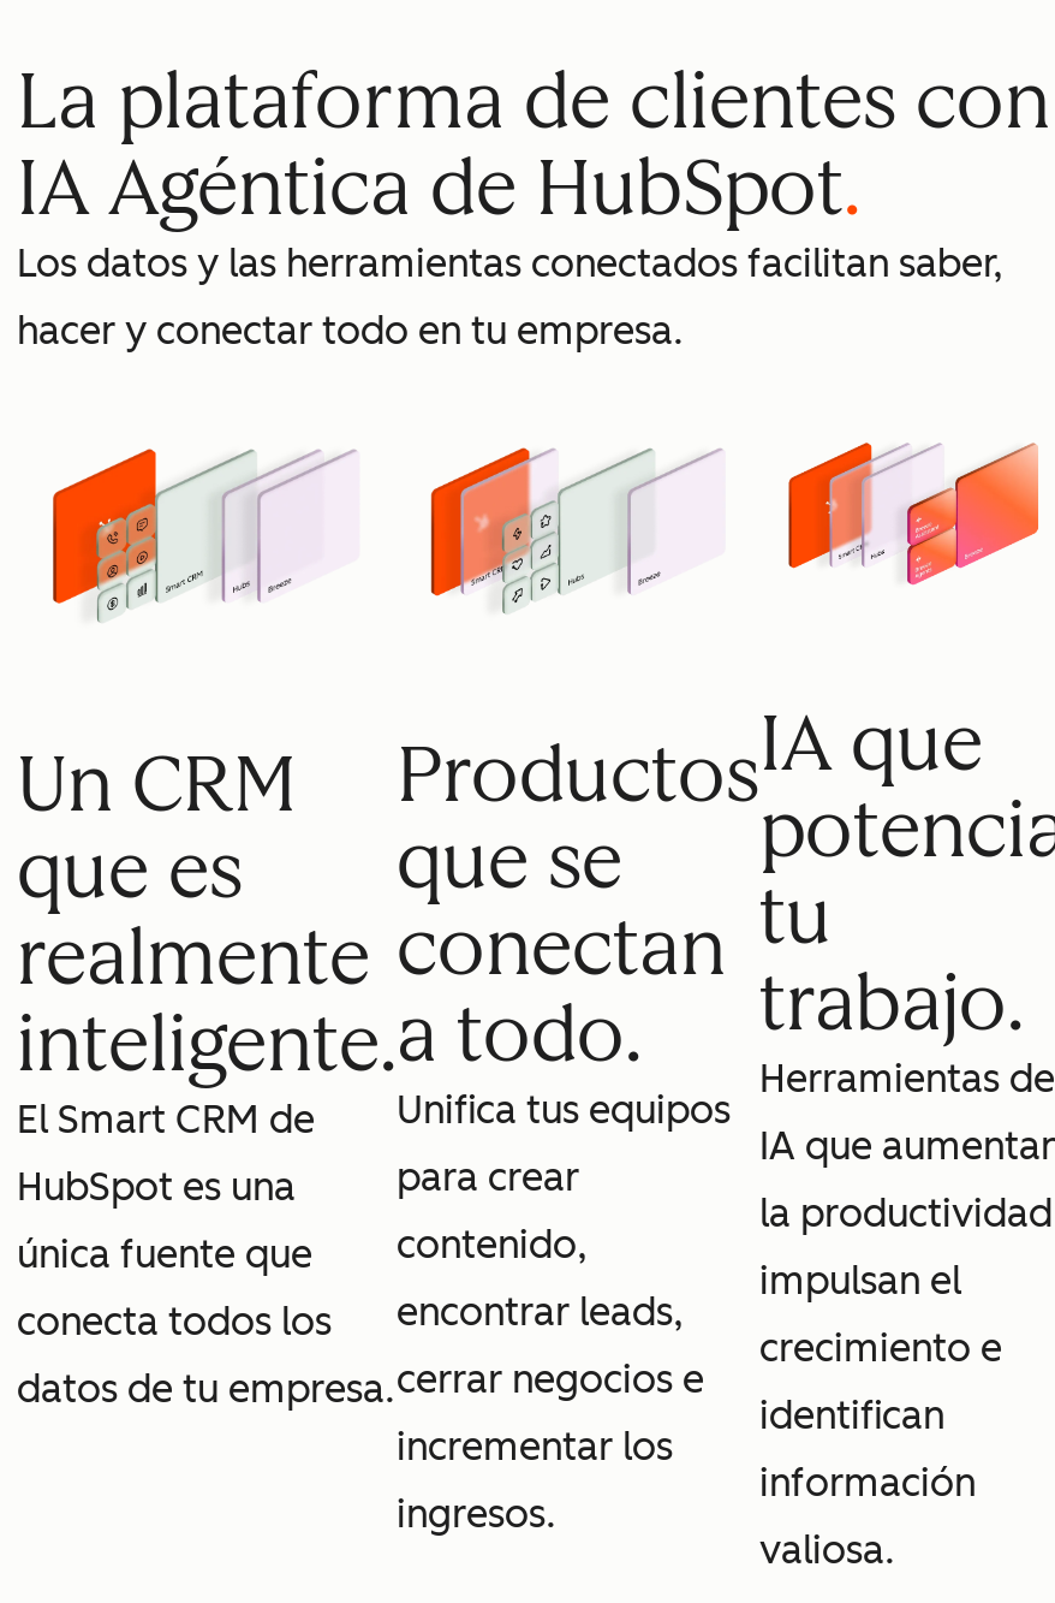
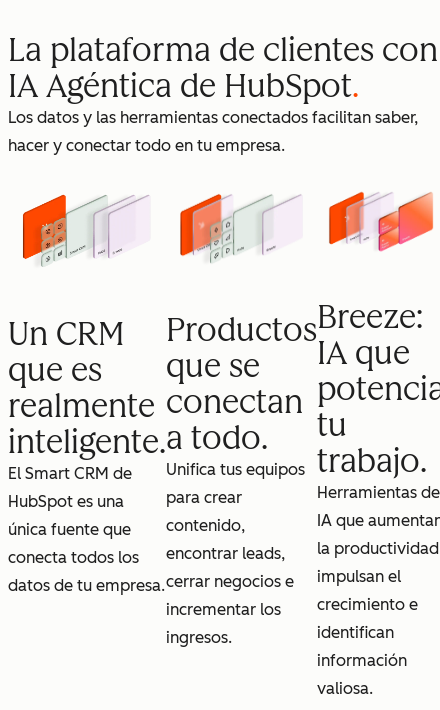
none -> [317,297,423,335] Breeze:

